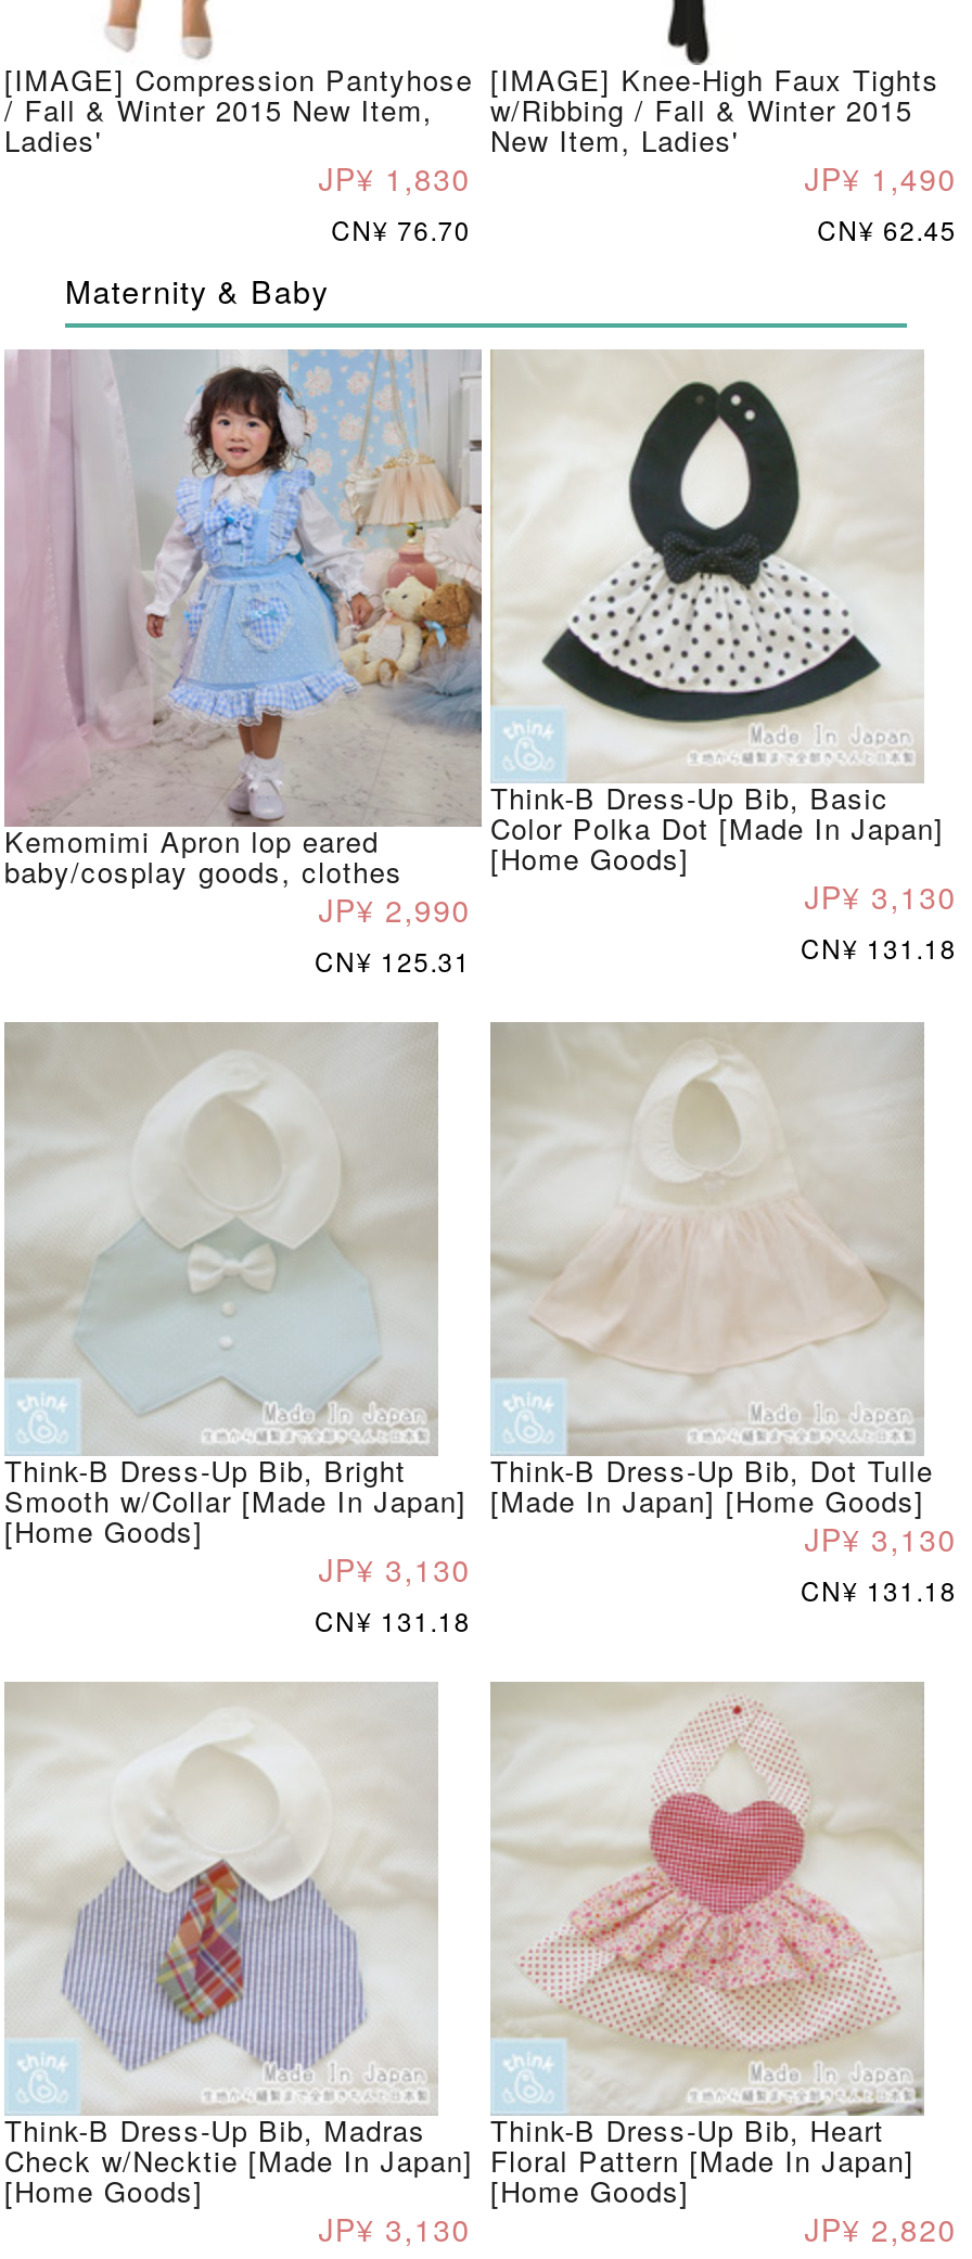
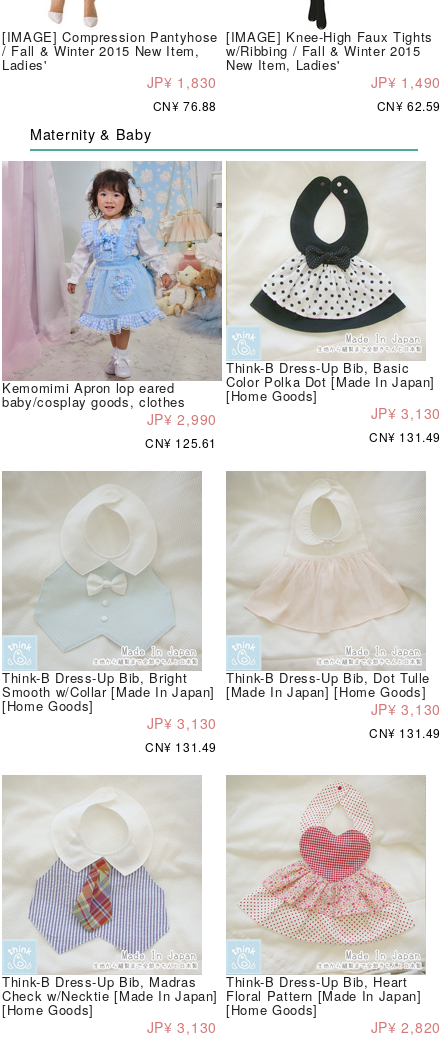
[331,211,471,248] CN¥ 76.70 -> [153,97,217,114] CN¥ 76.88
[817,211,957,248] CN¥ 62.45 -> [377,97,441,114] CN¥ 62.59
[801,929,957,966] CN¥ 131.18 -> [369,428,441,445] CN¥ 131.49
[315,942,471,979] CN¥ 125.31 -> [145,434,217,451] CN¥ 125.61
[801,1571,957,1608] CN¥ 131.18 -> [369,724,441,741] CN¥ 131.49
[315,1602,471,1639] CN¥ 131.18 -> [145,738,217,755] CN¥ 131.49

